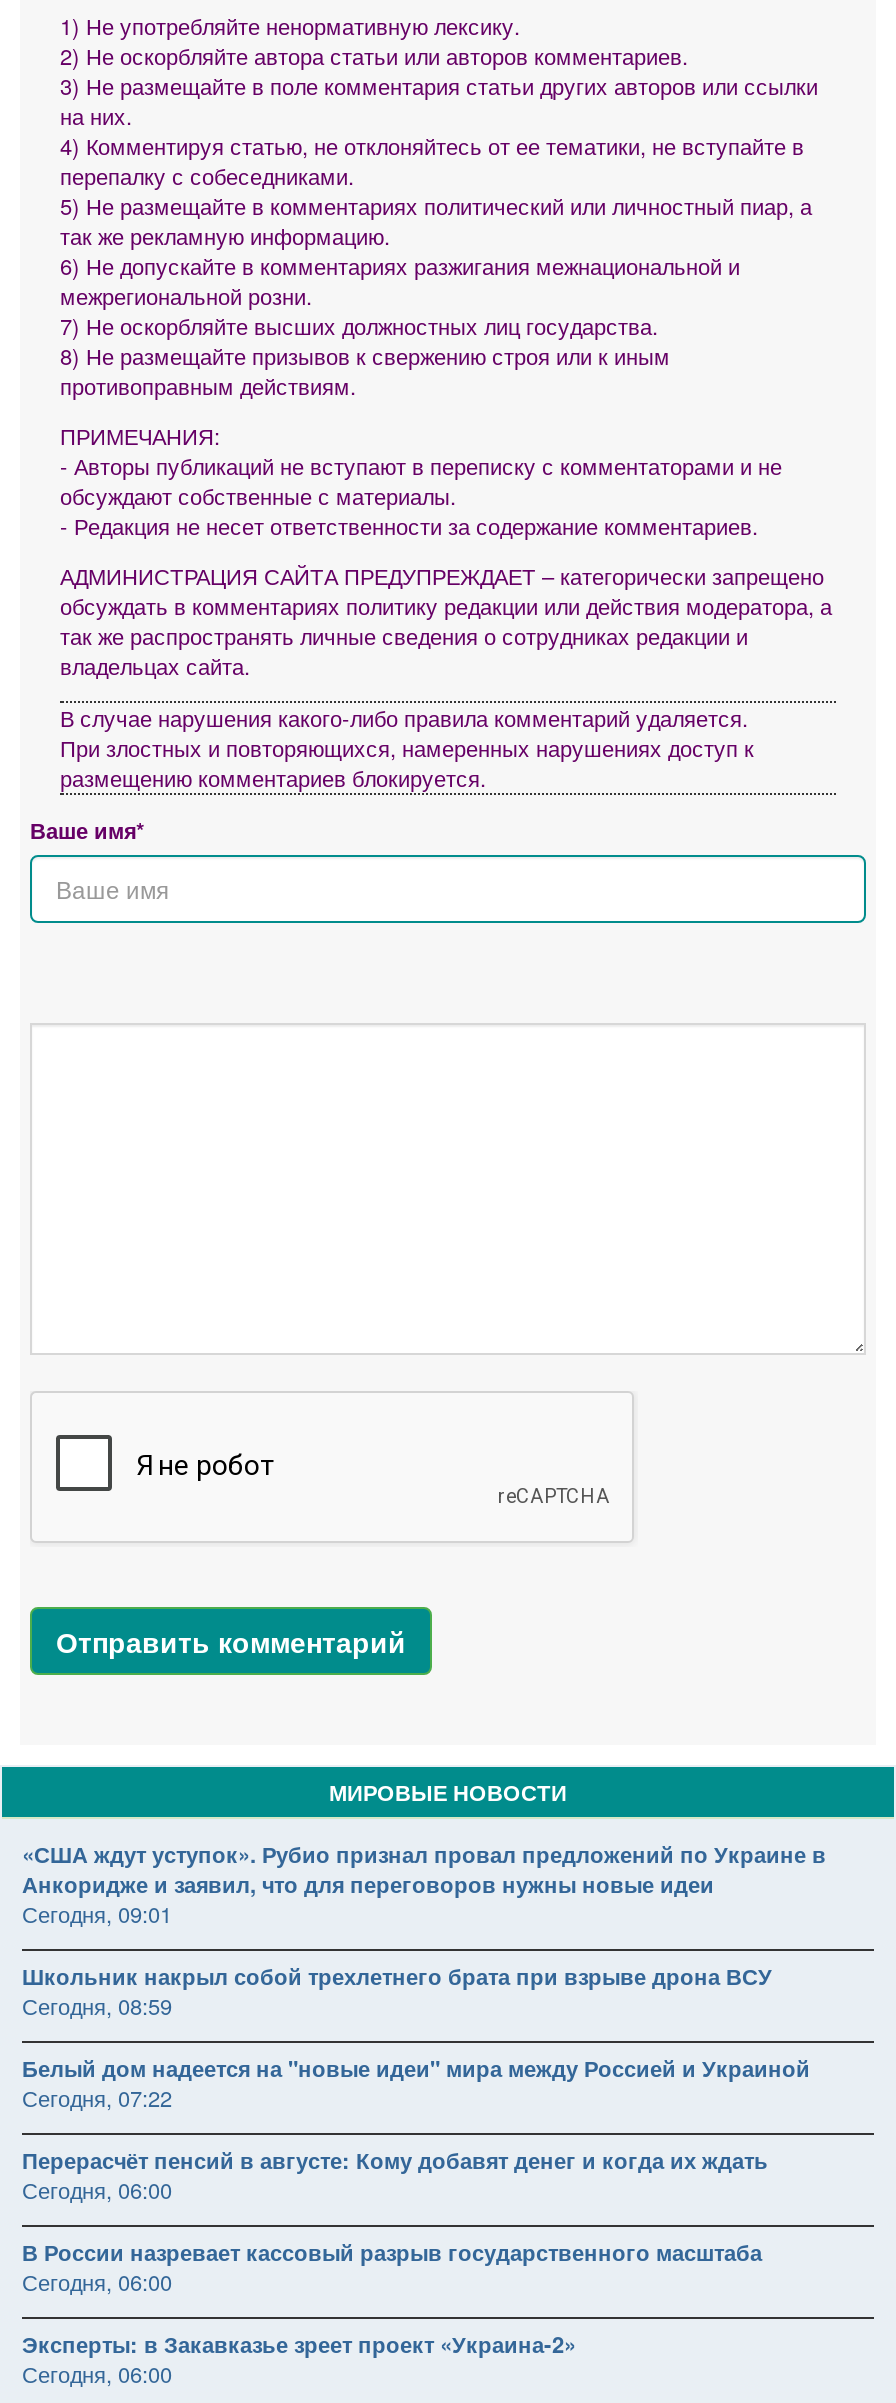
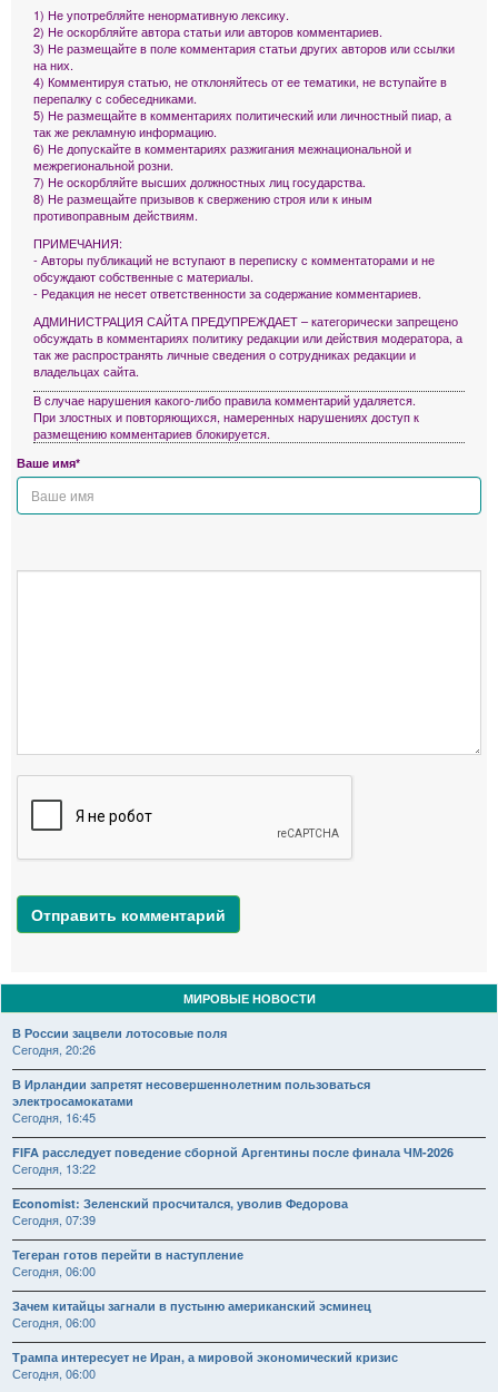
[22,1839,826,2175] «США ждут уступок». Рубио признал провал предложений по Украине в | Анкоридже и заявил, что для переговоров нужны новые идеи | Сегодня, 09:01 | Школьник накрыл собой трехлетнего брата при взрыве дрона ВСУ | Сегодня, 08:59 | Белый дом надеется на "новые идеи" мира между Россией и Украиной | Сегодня, 07:22 | Перерасчёт пенсий в августе: Кому добавят денег и когда их ждать -> [12,1024,454,1263] В России зацвели лотосовые поля | Сегодня, 20:26 | В Ирландии запретят несовершеннолетним пользоваться | электросамокатами | Сегодня, 16:45 | FIFA расследует поведение сборной Аргентины после финала ЧМ-2026 | Сегодня, 13:22 | Economist: Зеленский просчитался, уволив Федорова | Сегодня, 07:39 | Тегеран готов перейти в наступление
[22,2237,762,2267] В России назревает кассовый разрыв государственного масштаба -> [12,1297,371,1314] Зачем китайцы загнали в пустыню американский эсминец
[22,2329,576,2359] Эксперты: в Закавказье зреет проект «Украина-2» -> [12,1348,398,1365] Трампа интересует не Иран, а мировой экономический кризис

